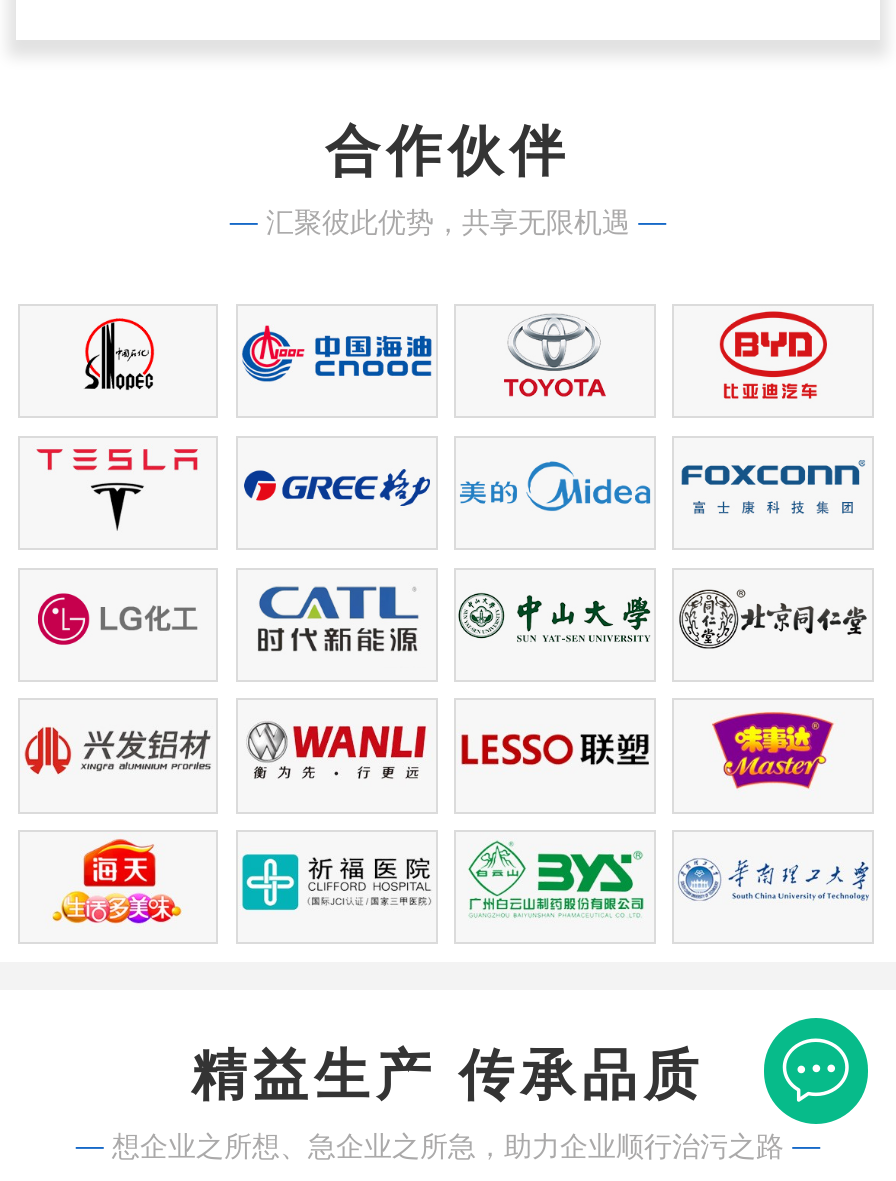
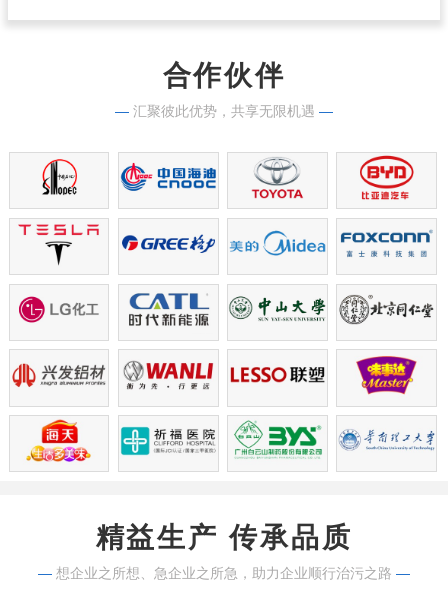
[762,1016,870,1126] [image] -> none

